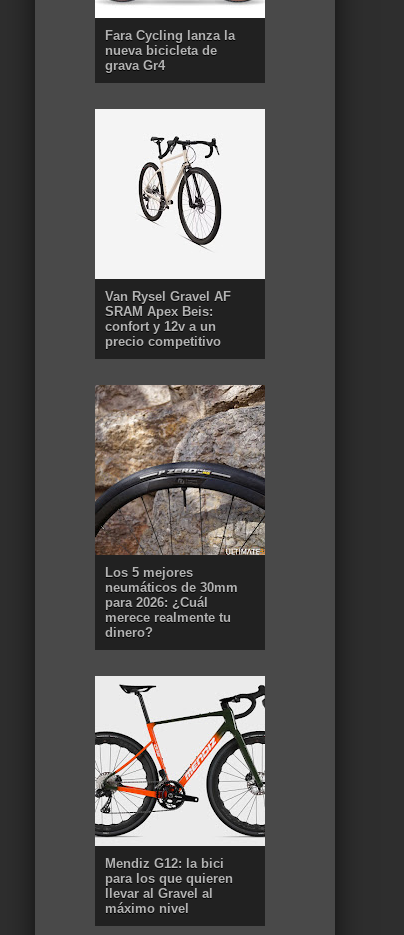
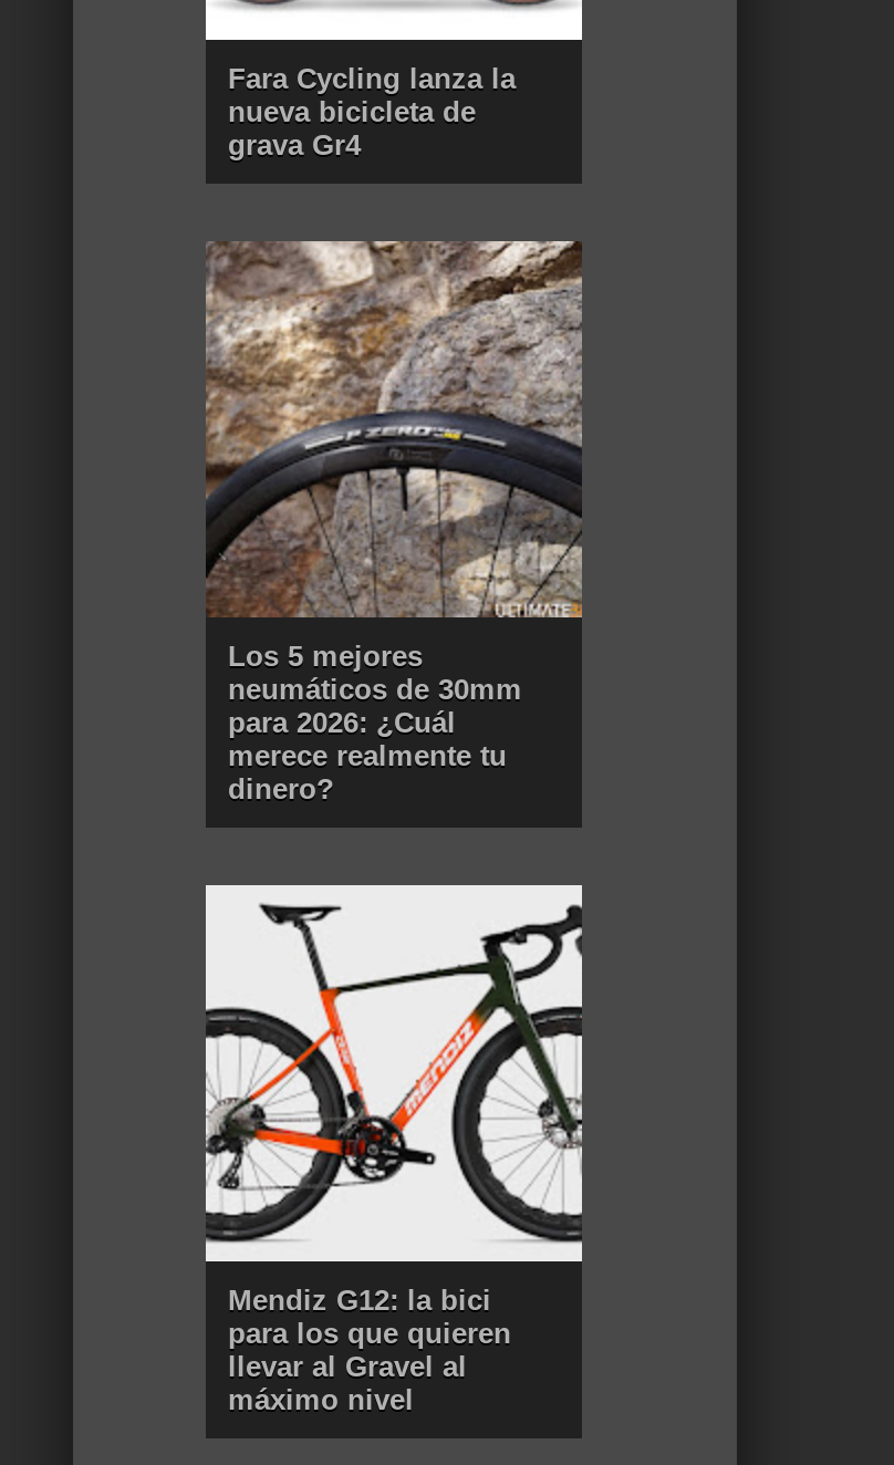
[95,108,265,349] [image] | Van Rysel Gravel AF | SRAM Apex Beis: | confort y 12v a un | precio competitivo -> none

